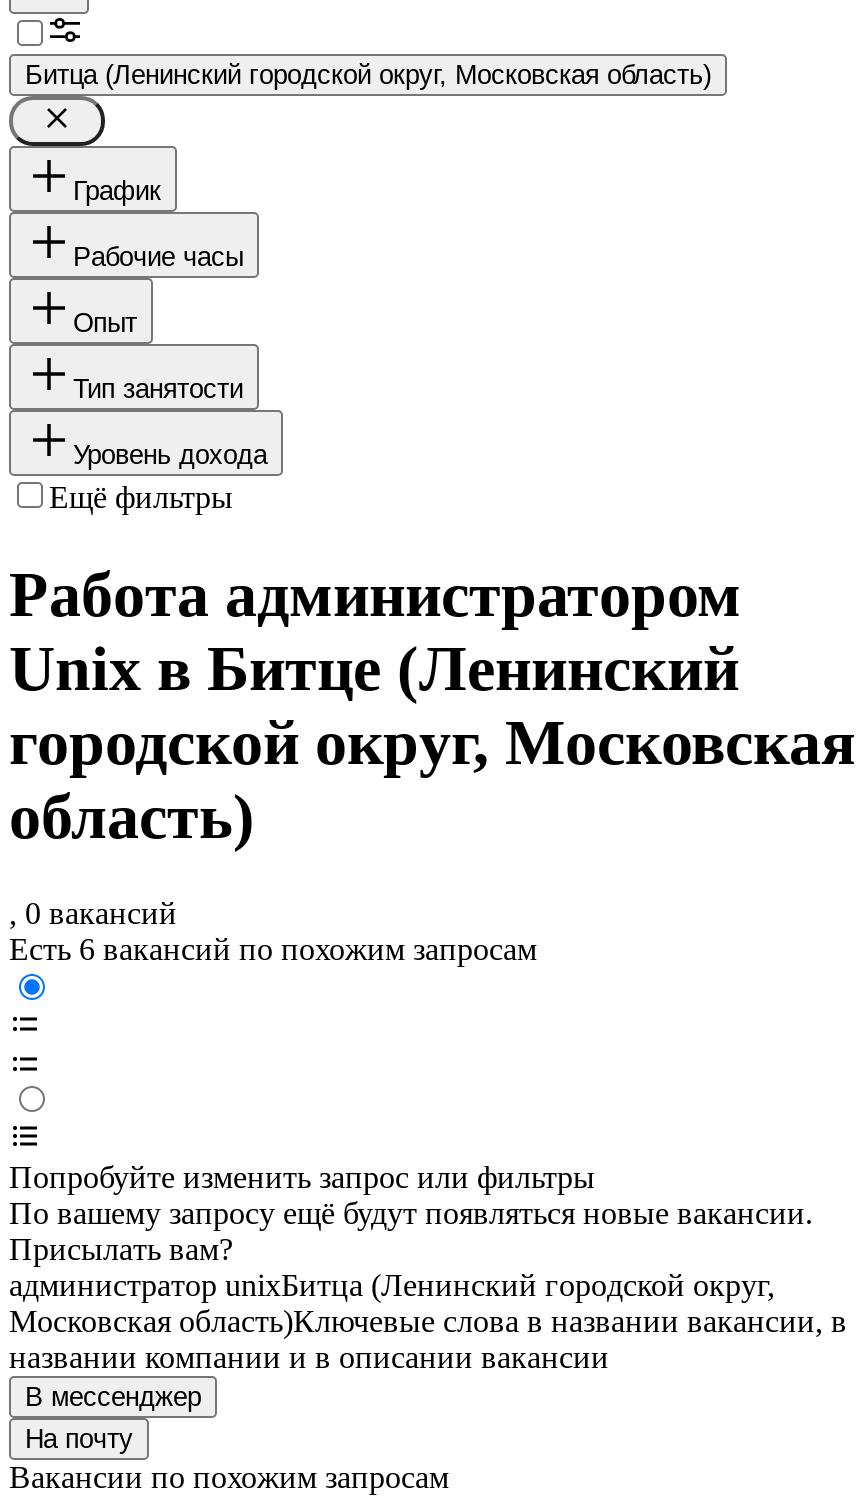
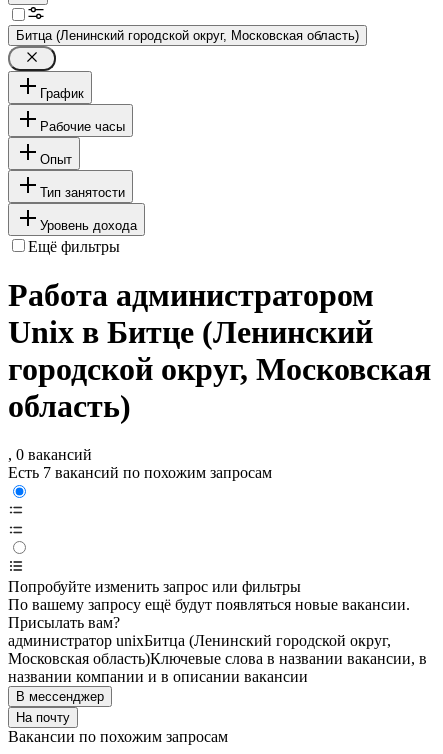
[9,933,537,967] Есть 6 вакансий по похожим запросам -> [8,464,272,481] Есть 7 вакансий по похожим запросам

